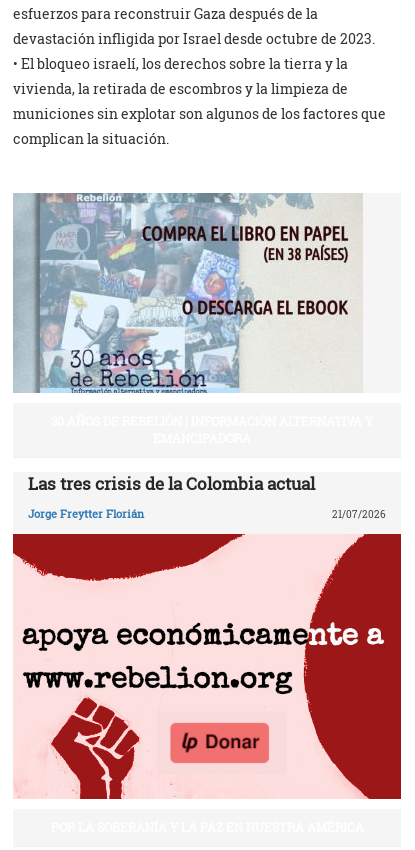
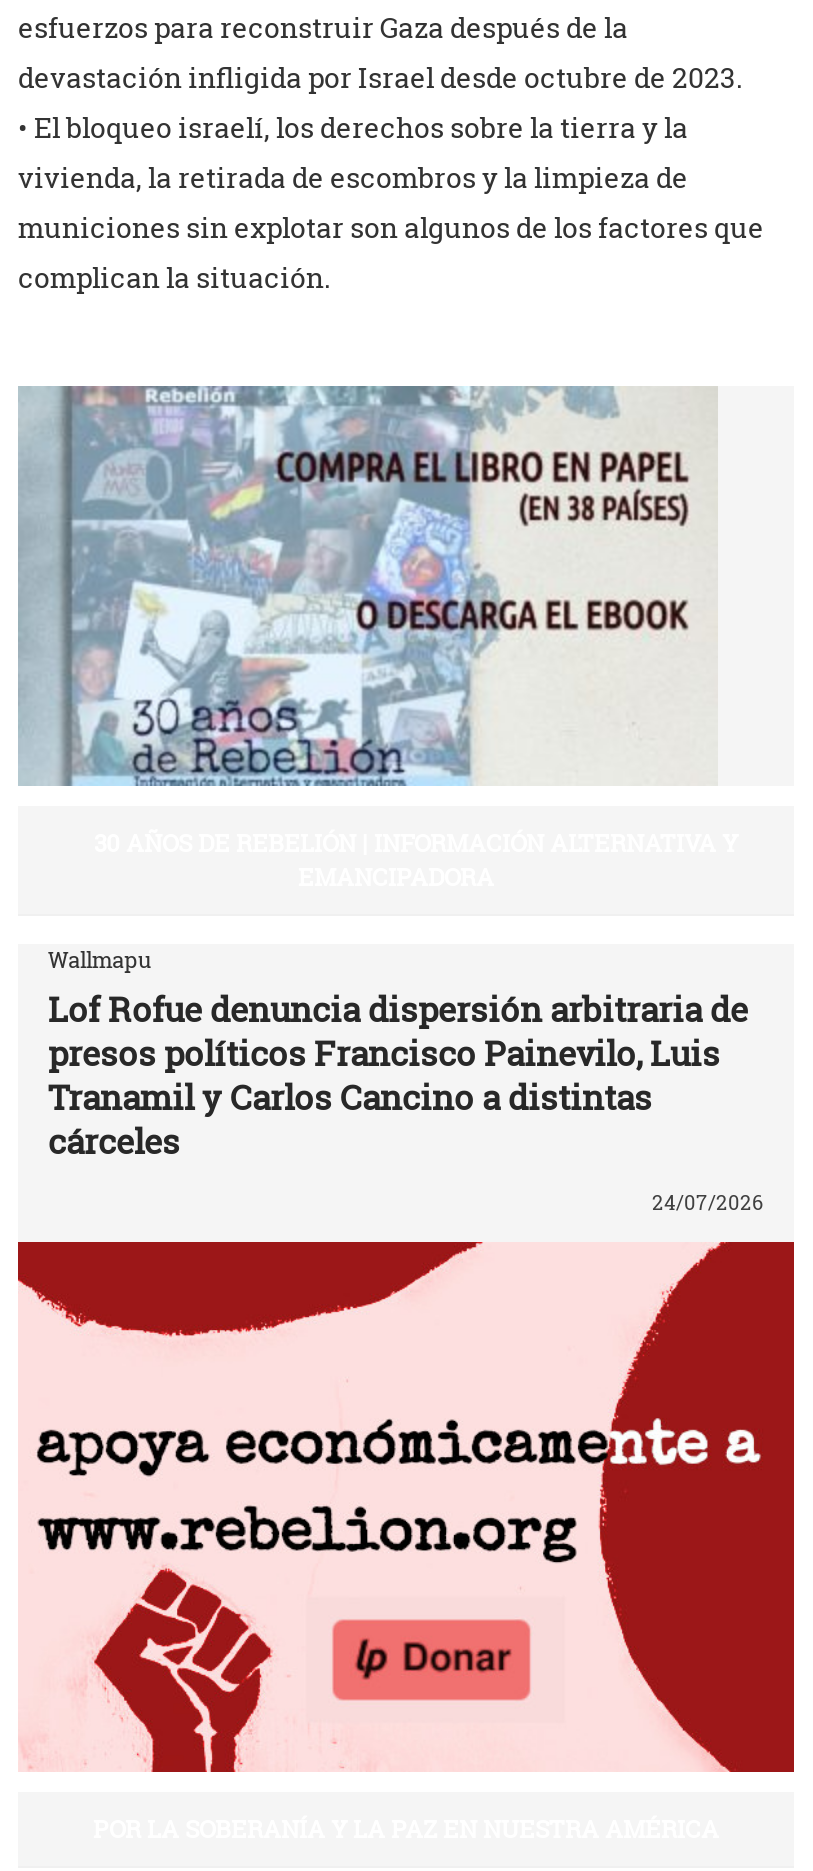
[28,472,315,495] Las tres crisis de la Colombia actual -> [48,945,748,1165] Wallmapu | Lof Rofue denuncia dispersión arbitraria de | presos políticos Francisco Painevilo, Luis | Tranamil y Carlos Cancino a distintas | cárceles
[28,506,386,521] Jorge Freytter Florián | 21/07/2026 -> [652,1190,764,1216] 24/07/2026

